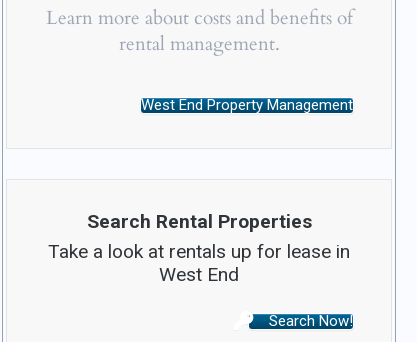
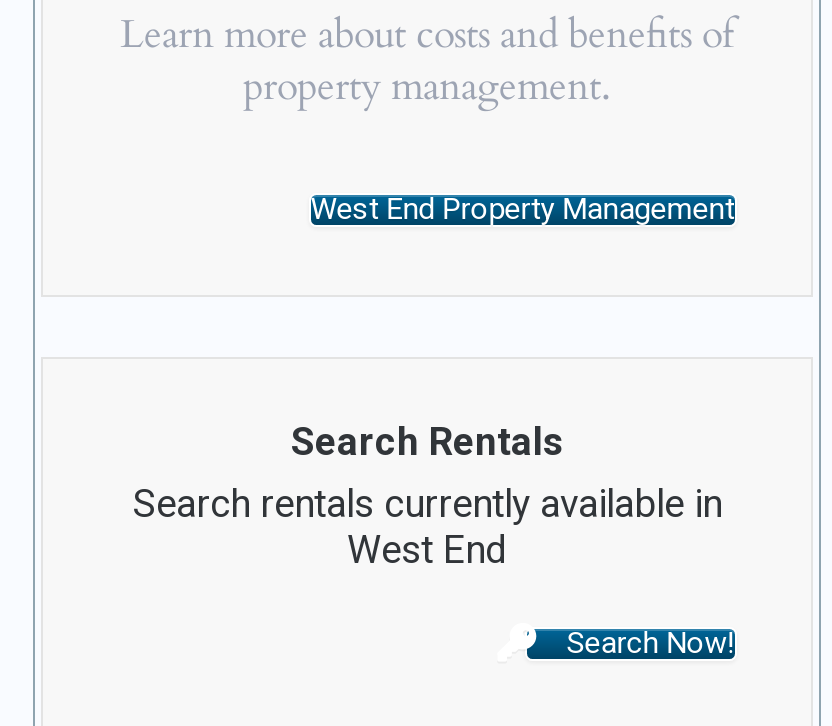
[118,31,279,57] rental management. -> [243,61,611,113] property management.
[48,210,350,263] Search Rental Properties | Take a look at rentals up for lease in -> [132,419,722,527] Search Rentals | Search rentals currently available in

